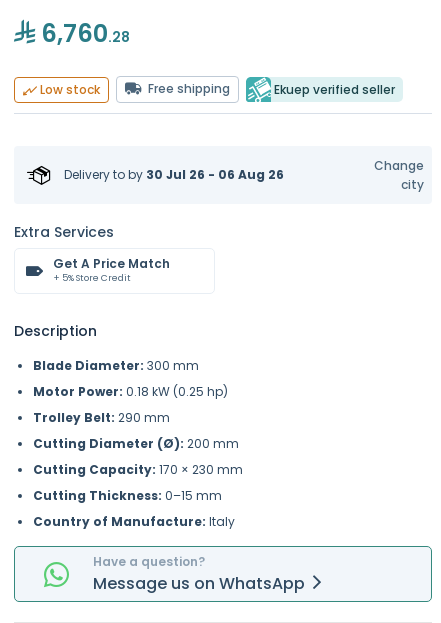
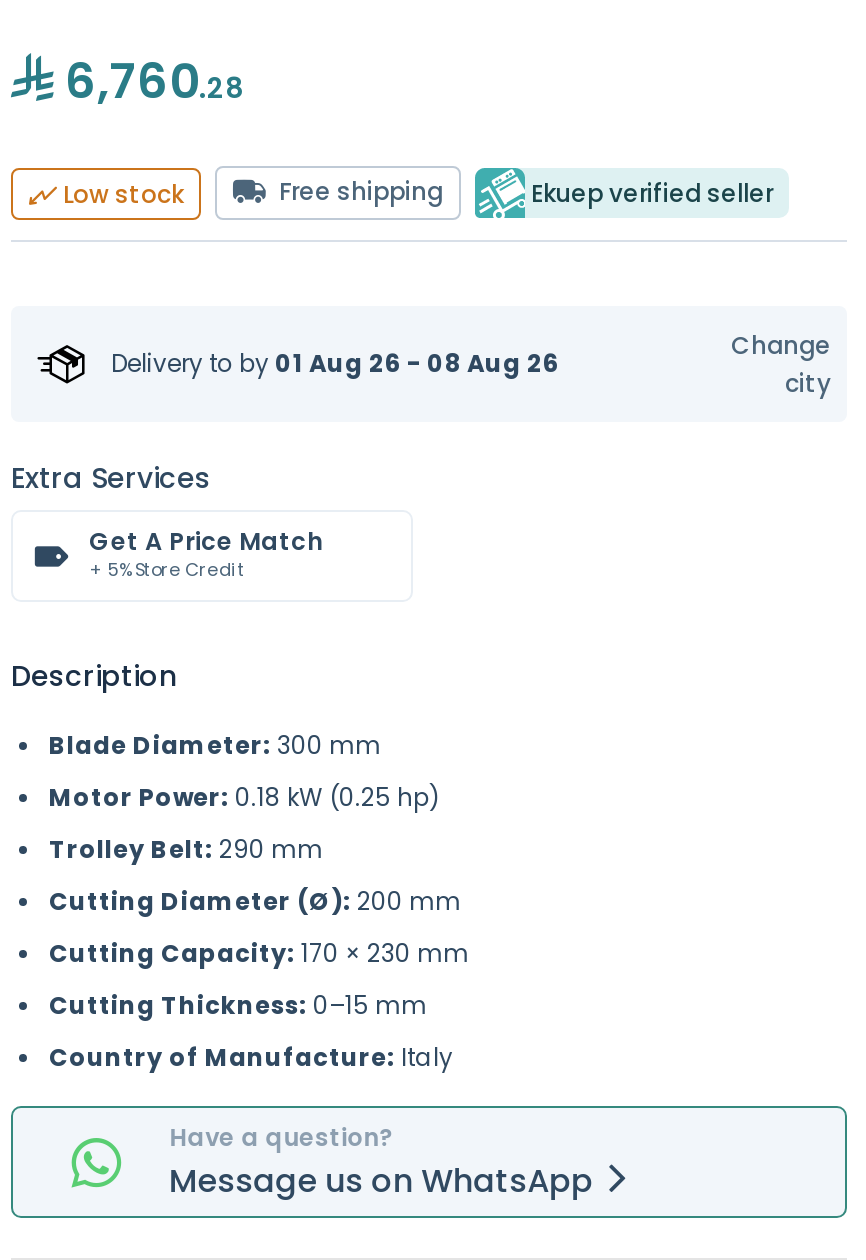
[64,166,284,183] Delivery to by 30 Jul 26 - 06 Aug 26 -> [111,346,559,380] Delivery to by 01 Aug 26 - 08 Aug 26

